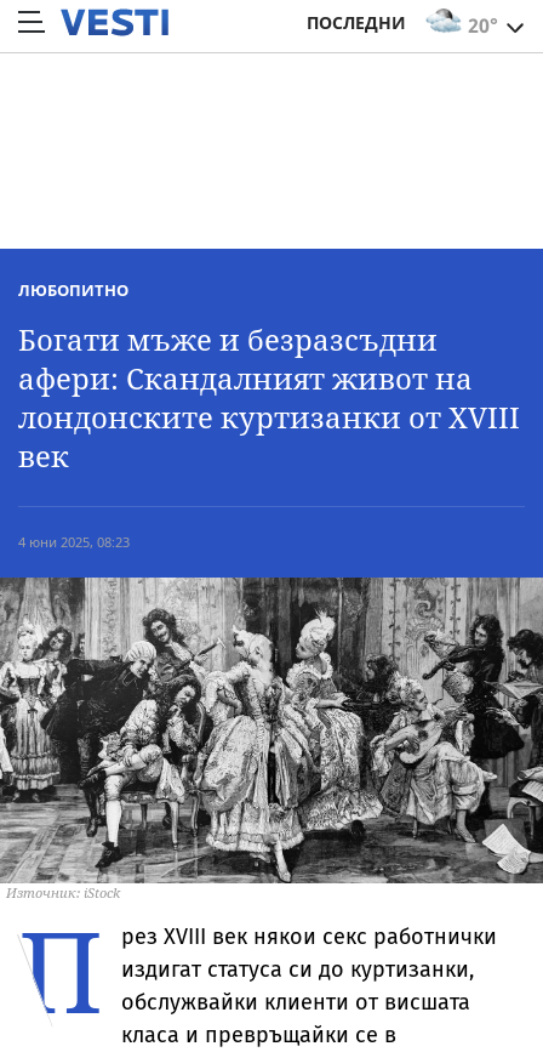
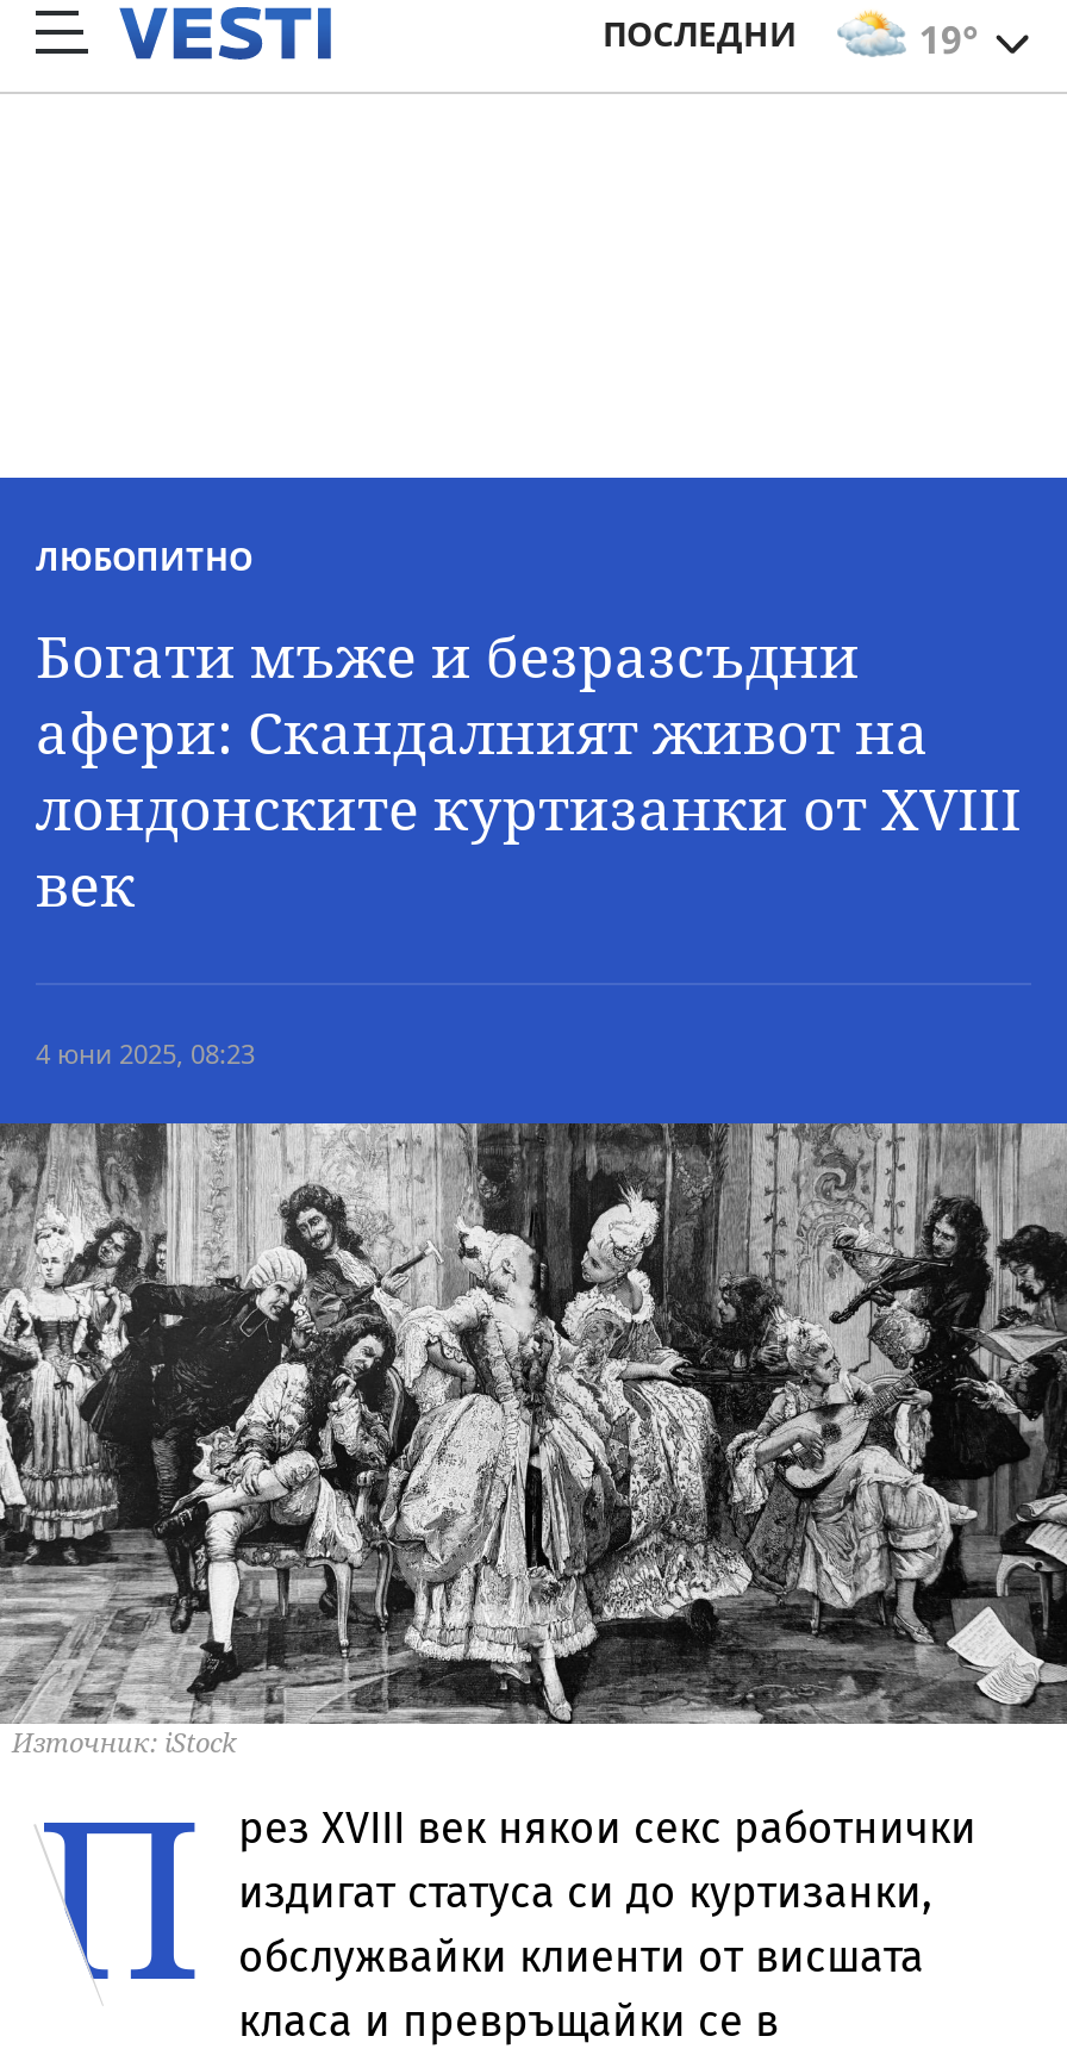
[468,12,498,39] 20° -> [919,13,979,65] 19°

